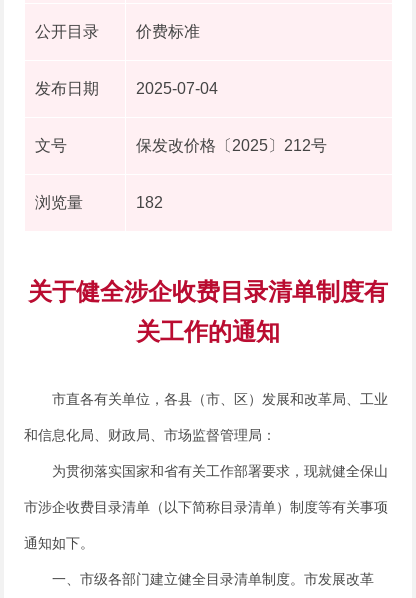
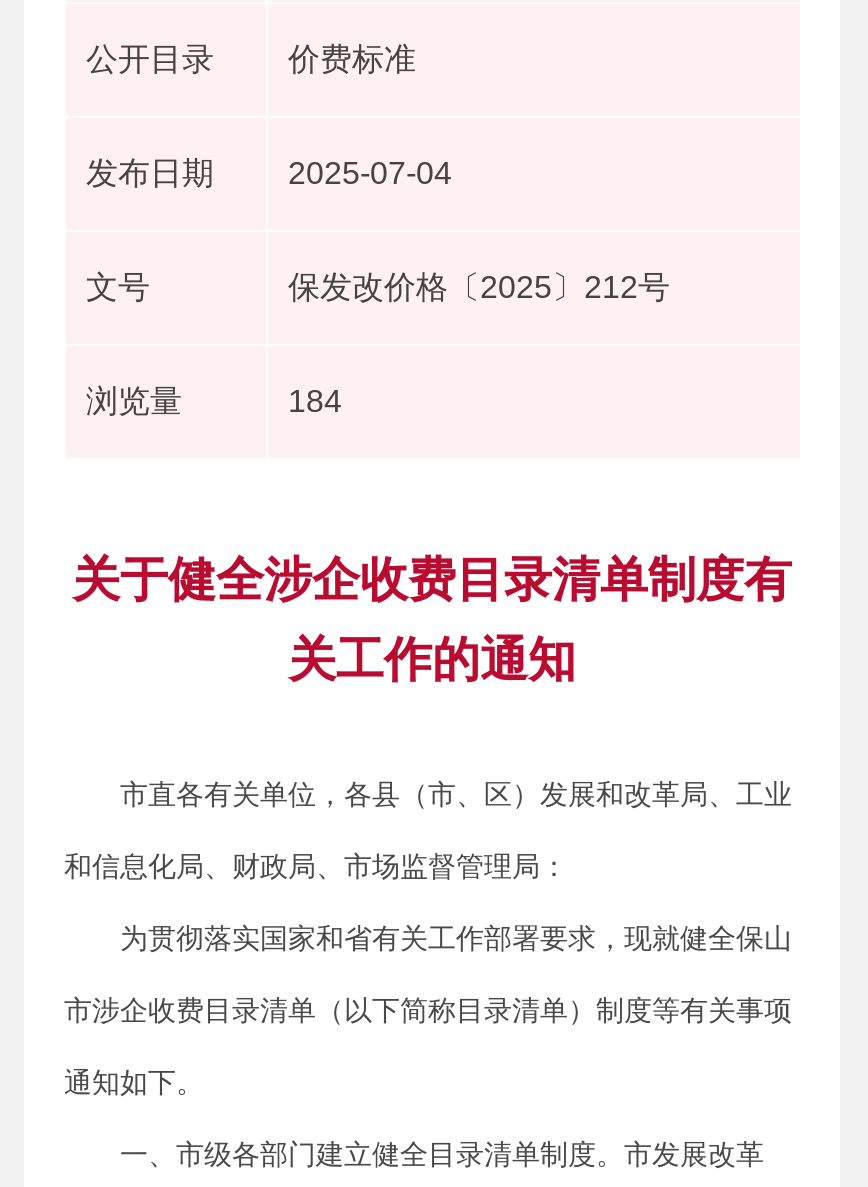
[136,194,163,211] 182 -> [288,384,342,418] 184

